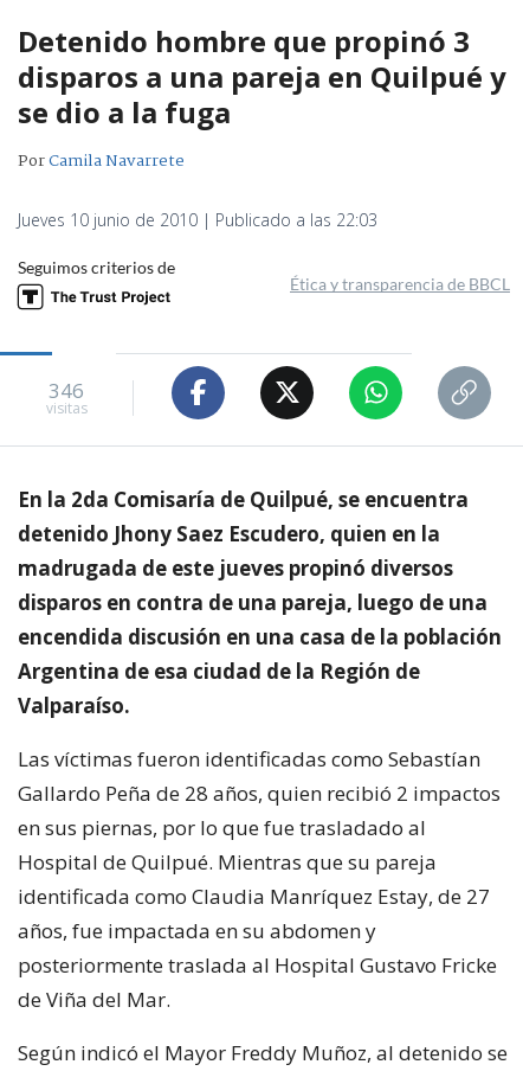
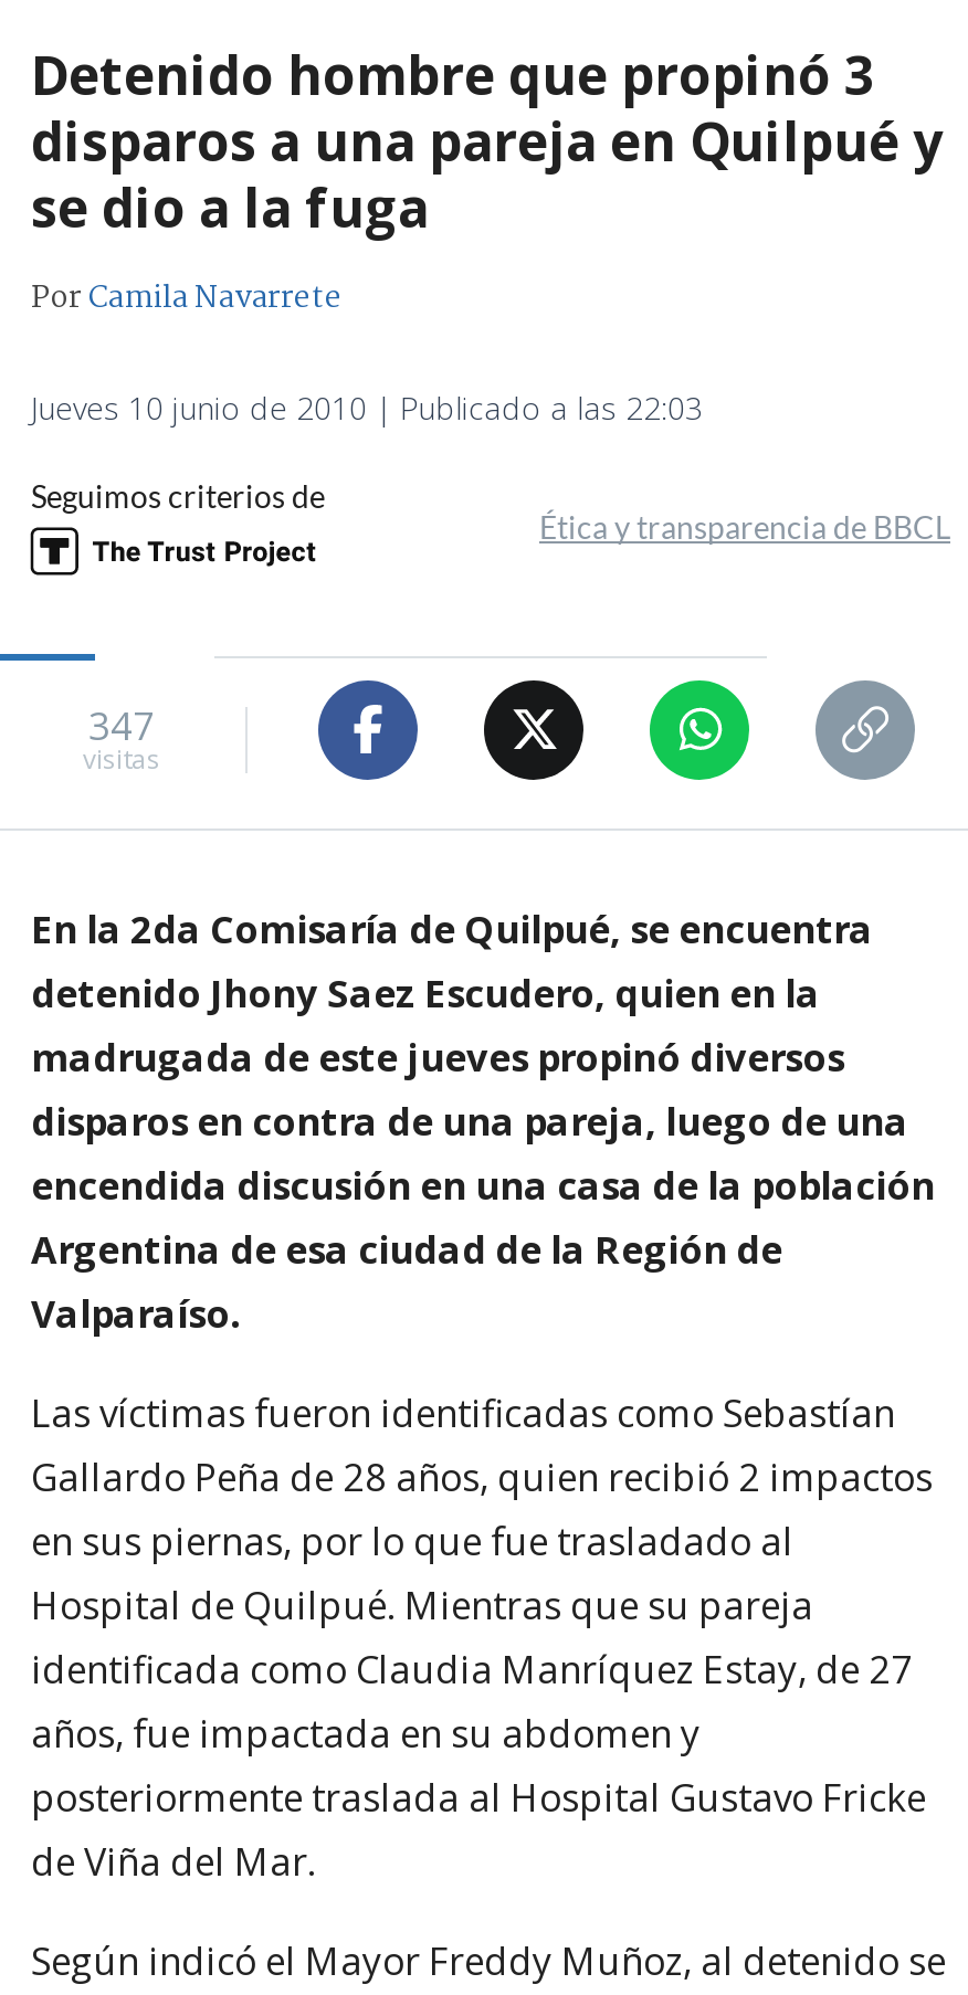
[49,377,84,404] 346 -> [88,701,155,752] 347

